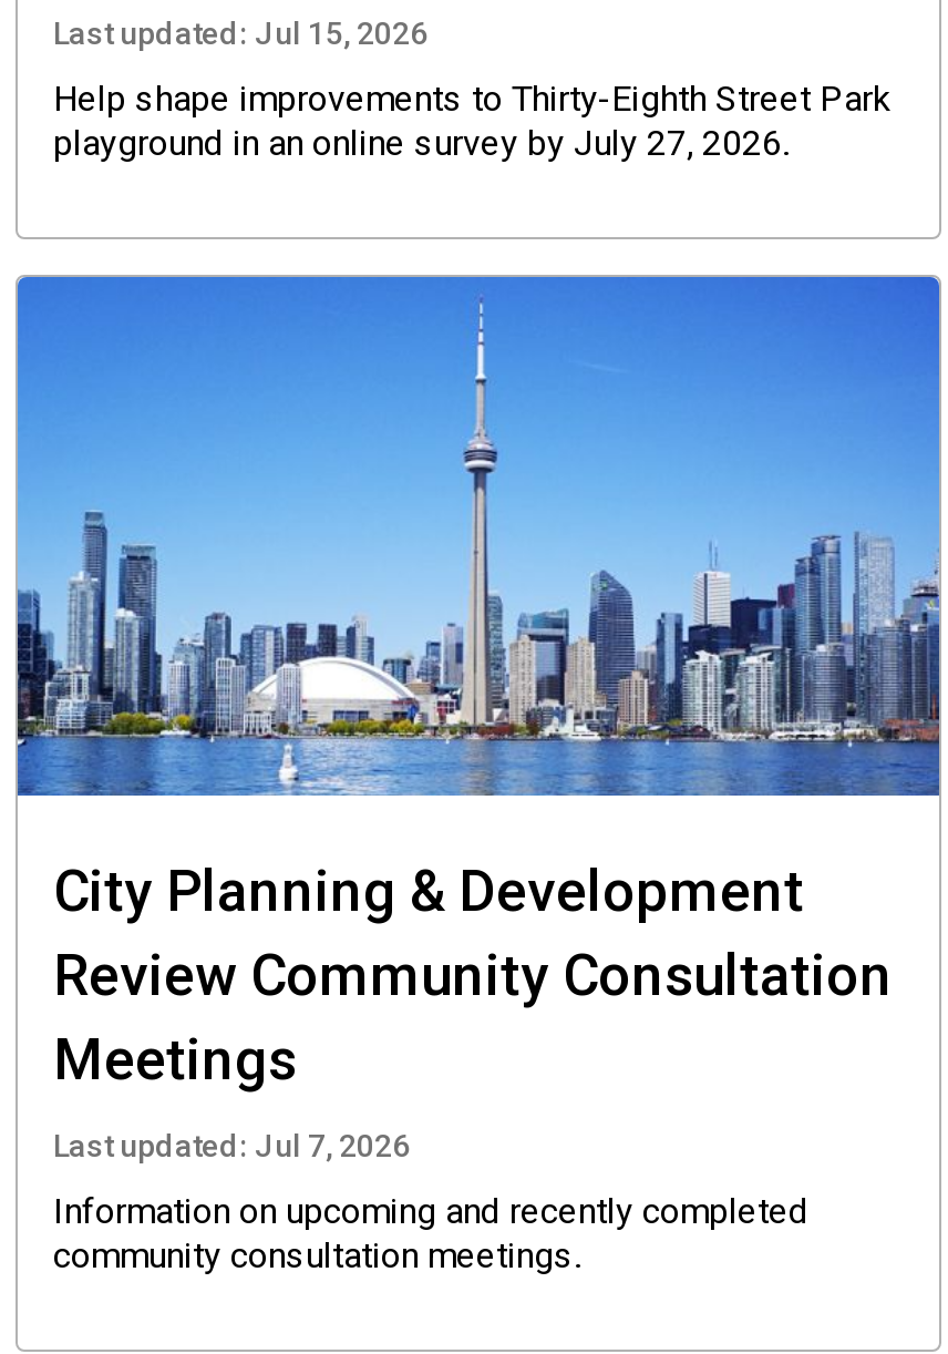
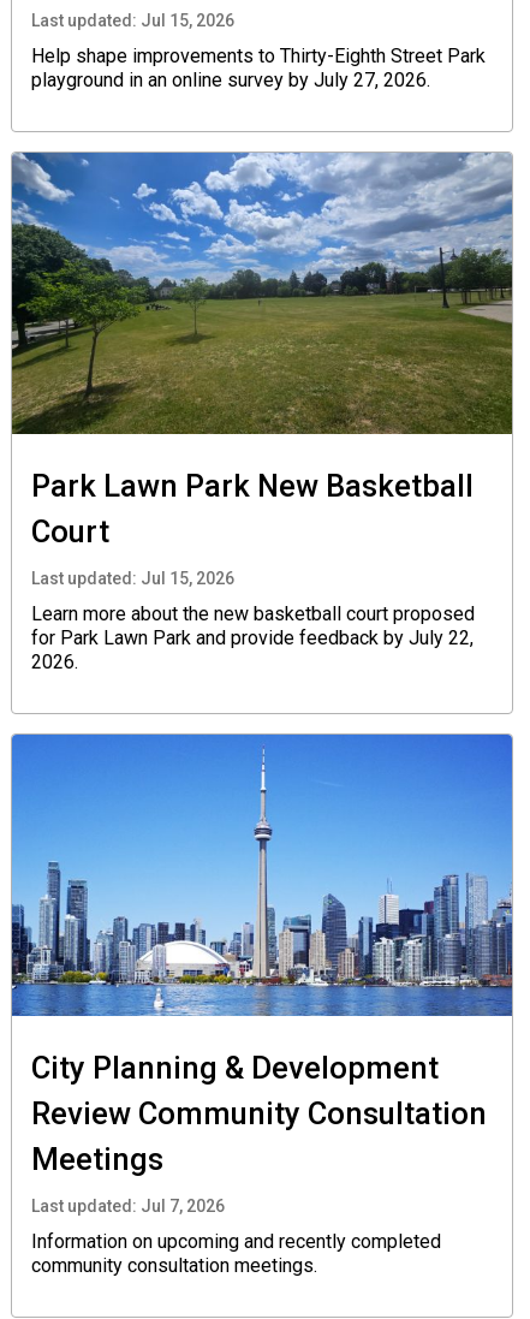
none -> [11,151,513,674] [image] | Park Lawn Park New Basketball | Court | Last updated: Jul 15, 2026 | Learn more about the new basketball court proposed | for Park Lawn Park and provide feedback by July 22, | 2026.

